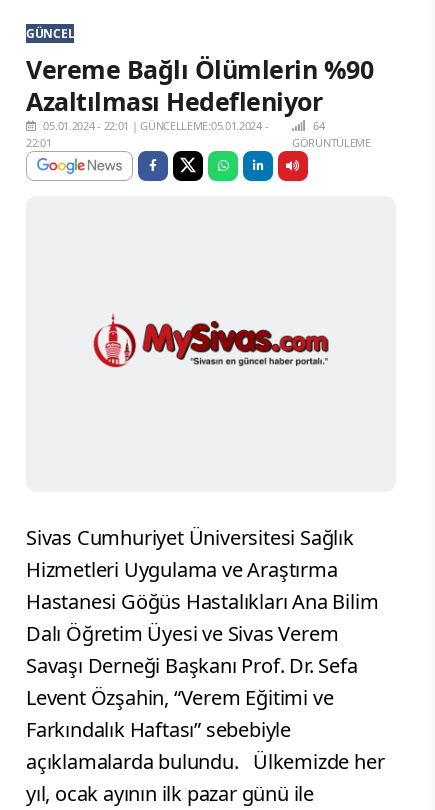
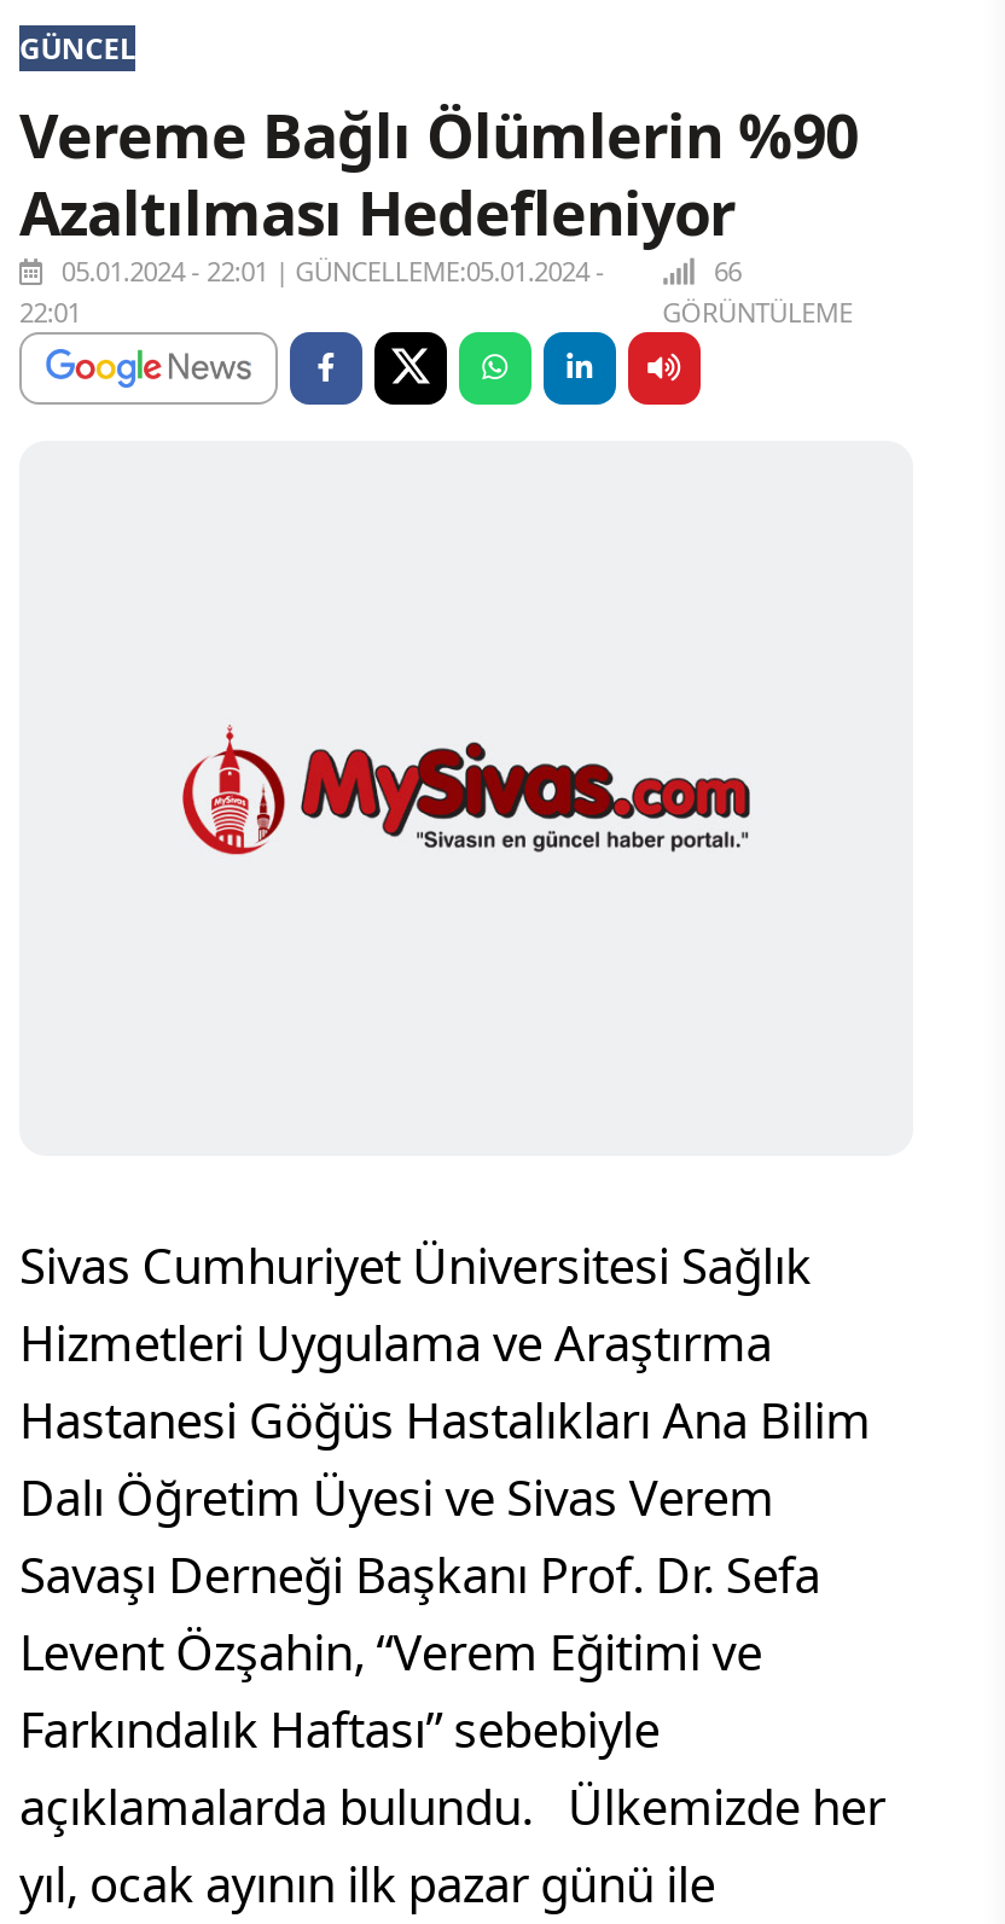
[311,118,325,133] 64 -> [707,252,741,288] 66

